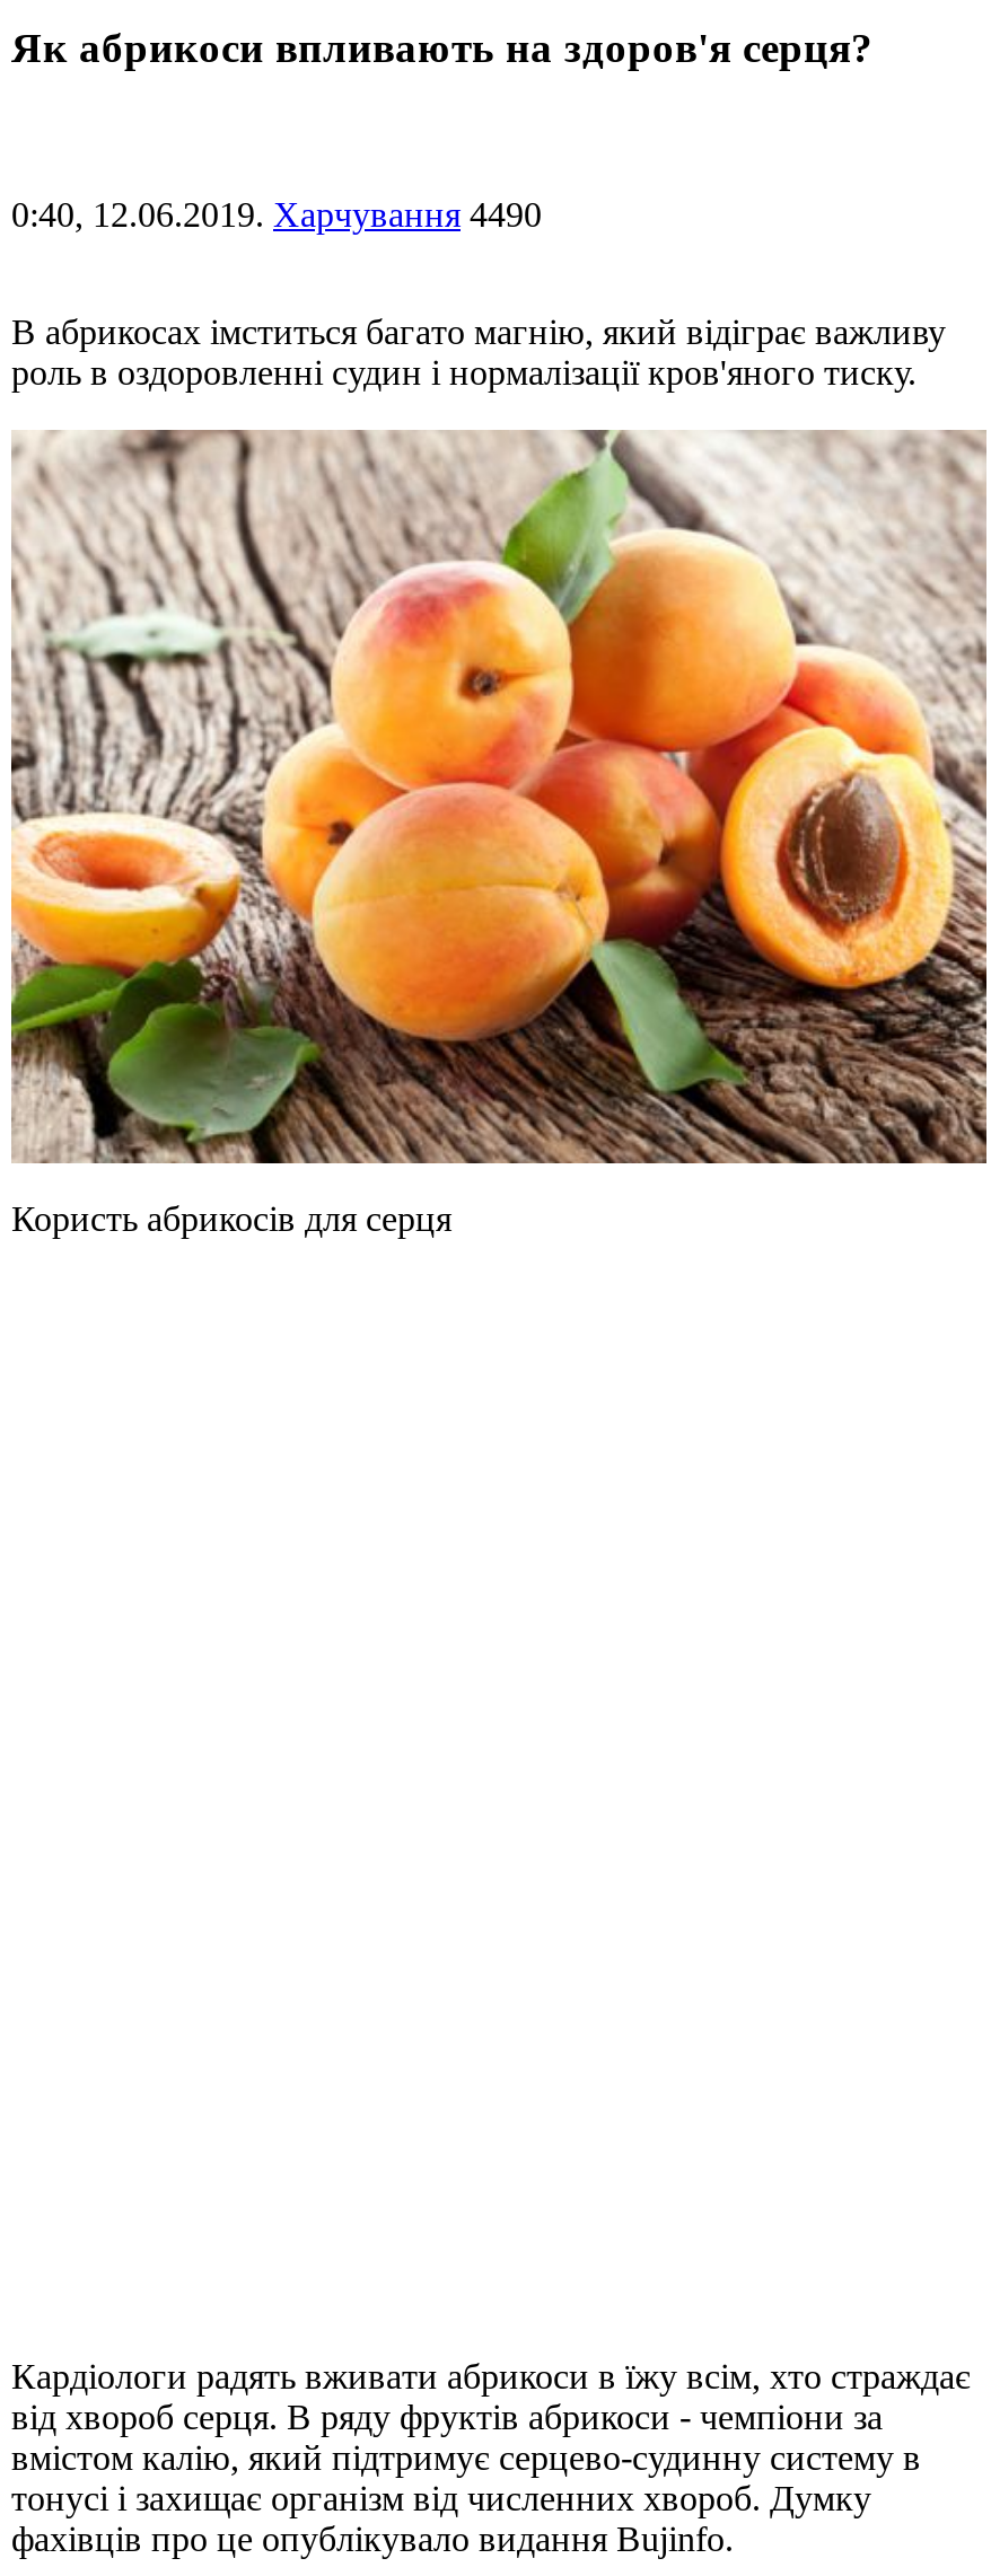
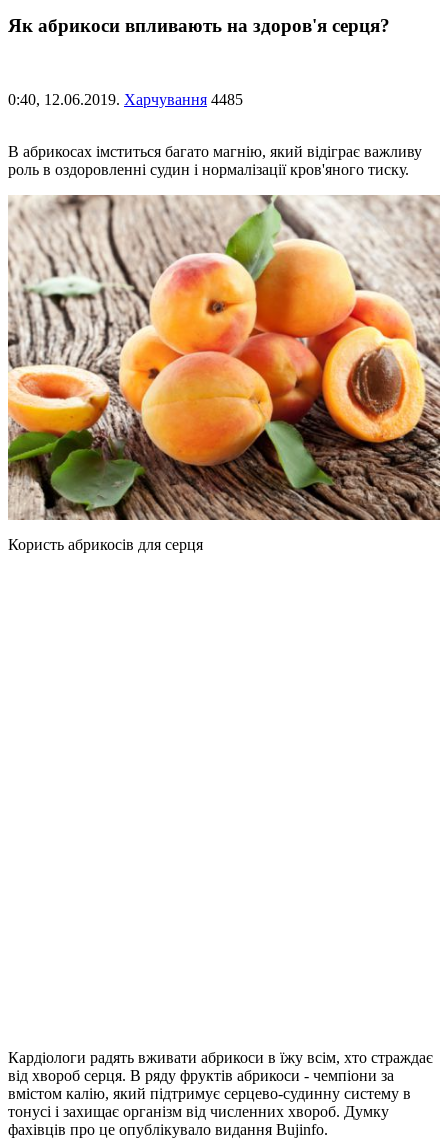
[11,196,542,234] 0:40, 12.06.2019. Харчування 4490 -> [8,91,243,108] 0:40, 12.06.2019. Харчування 4485

